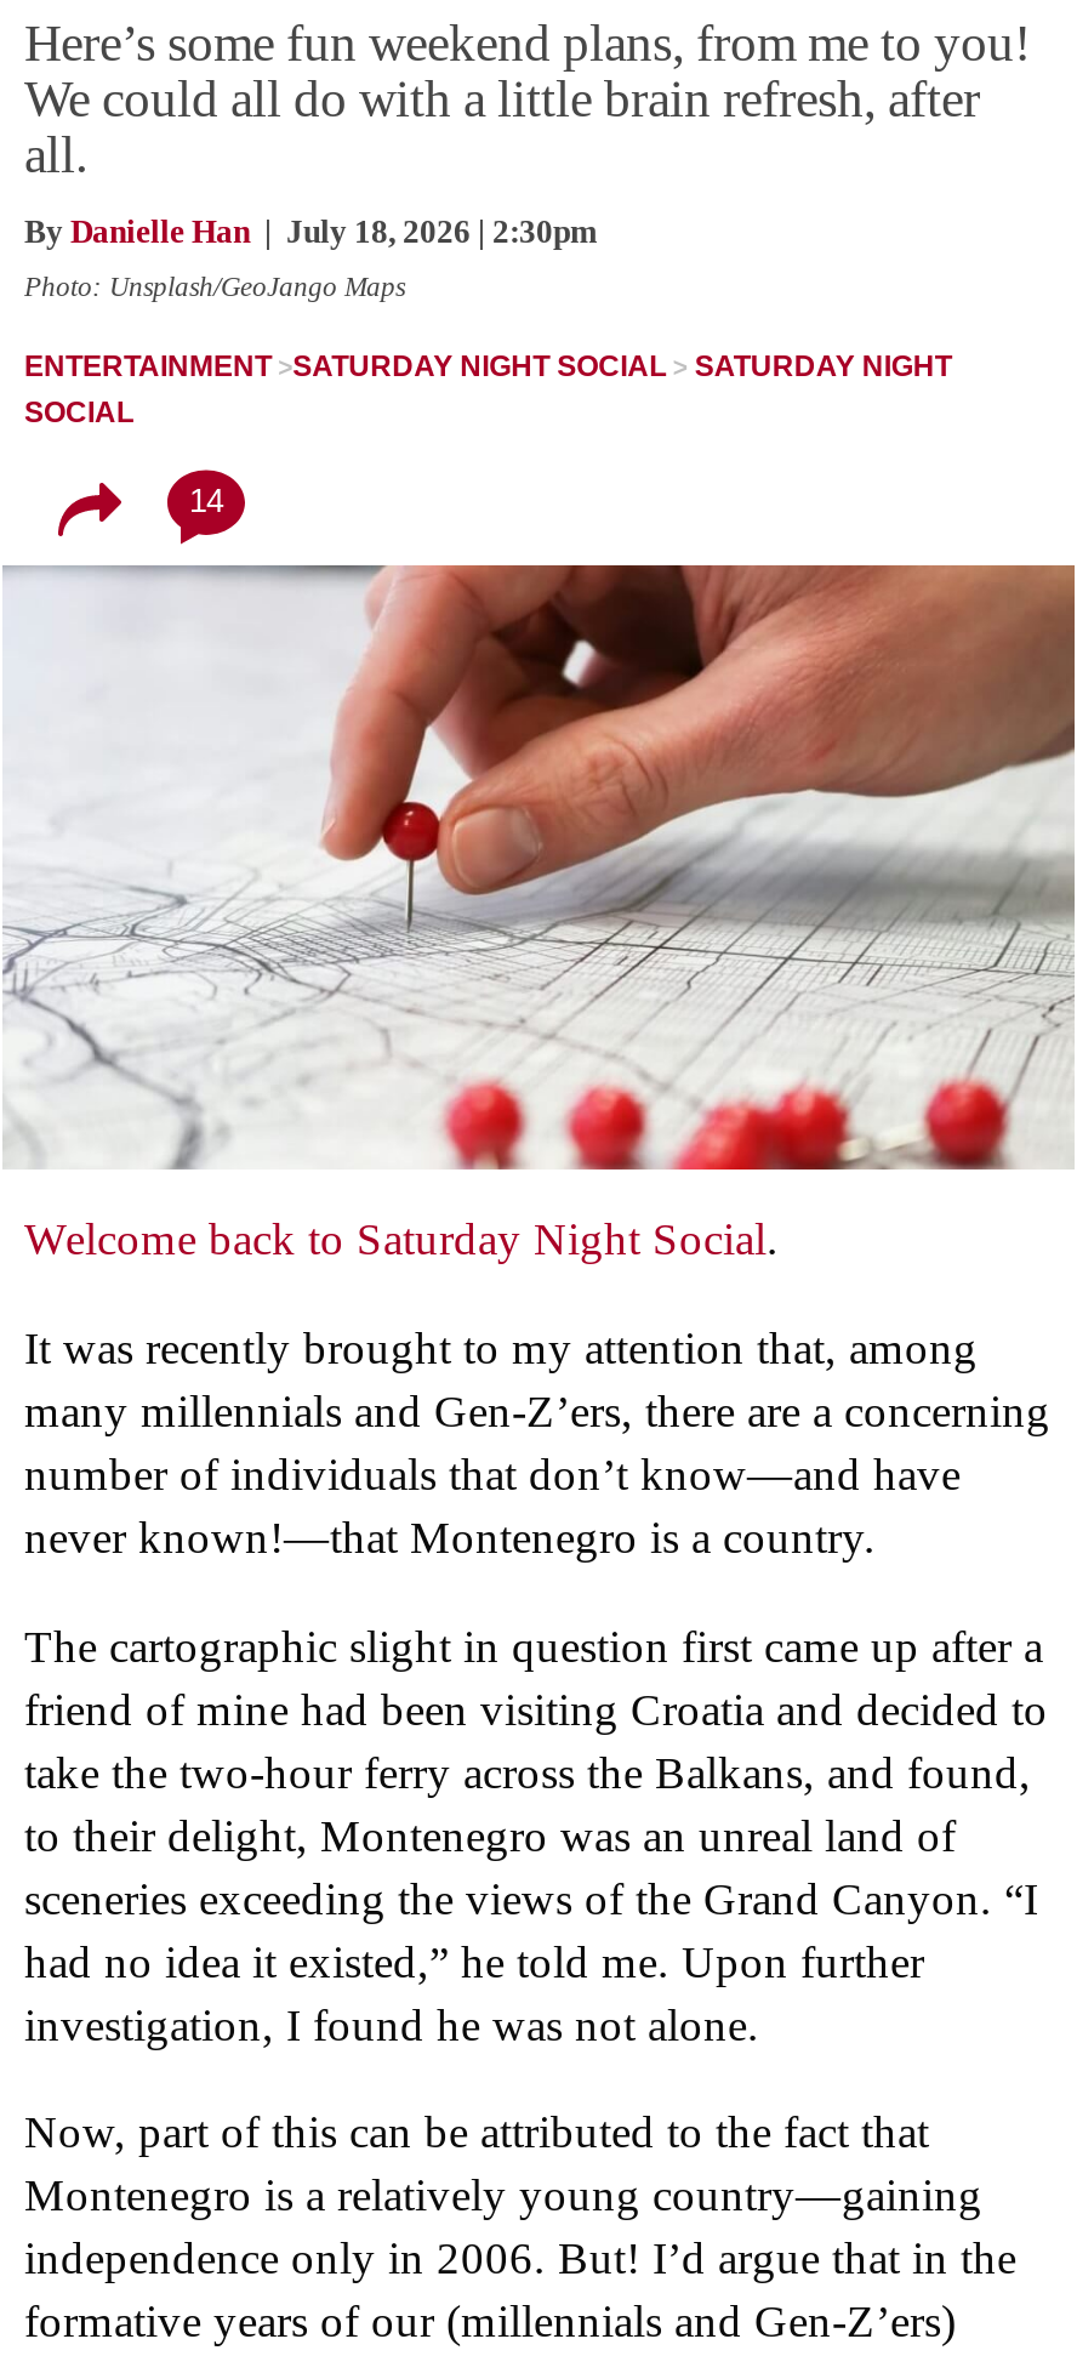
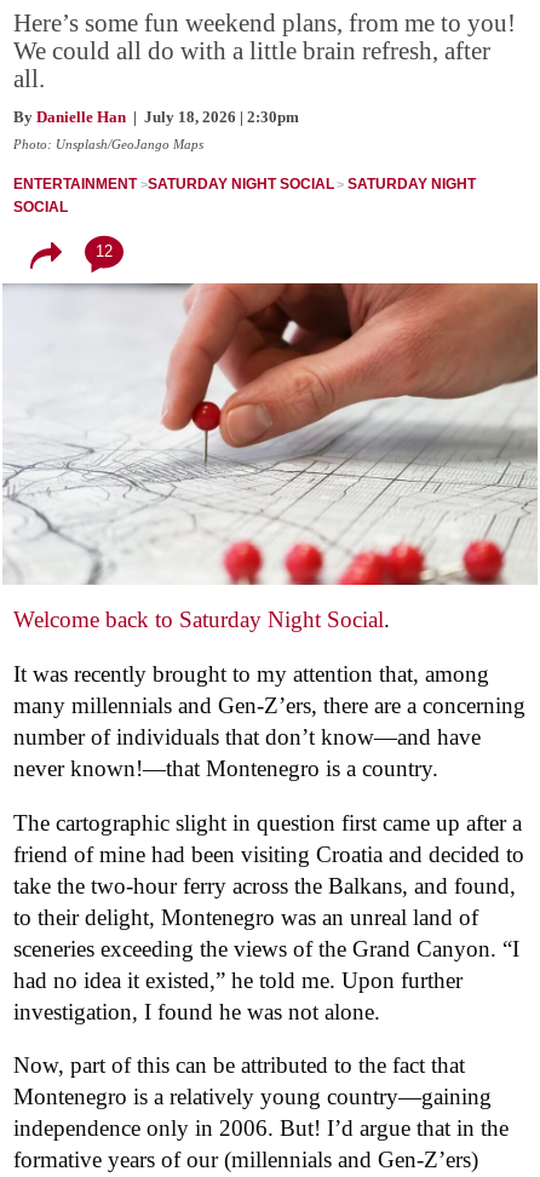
[189,482,223,519] 14 -> [96,242,113,260] 12

